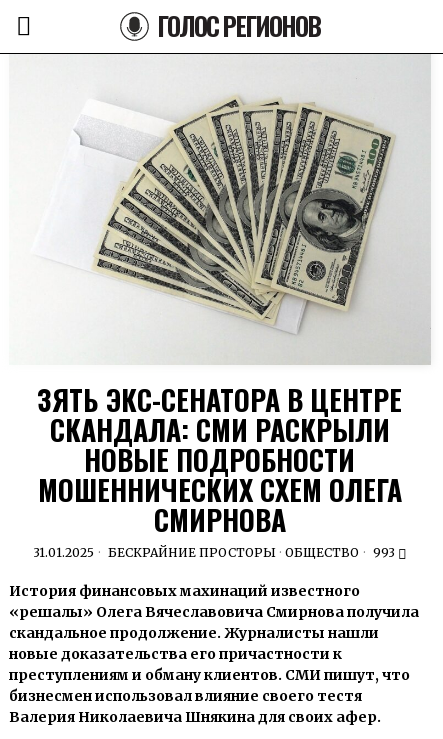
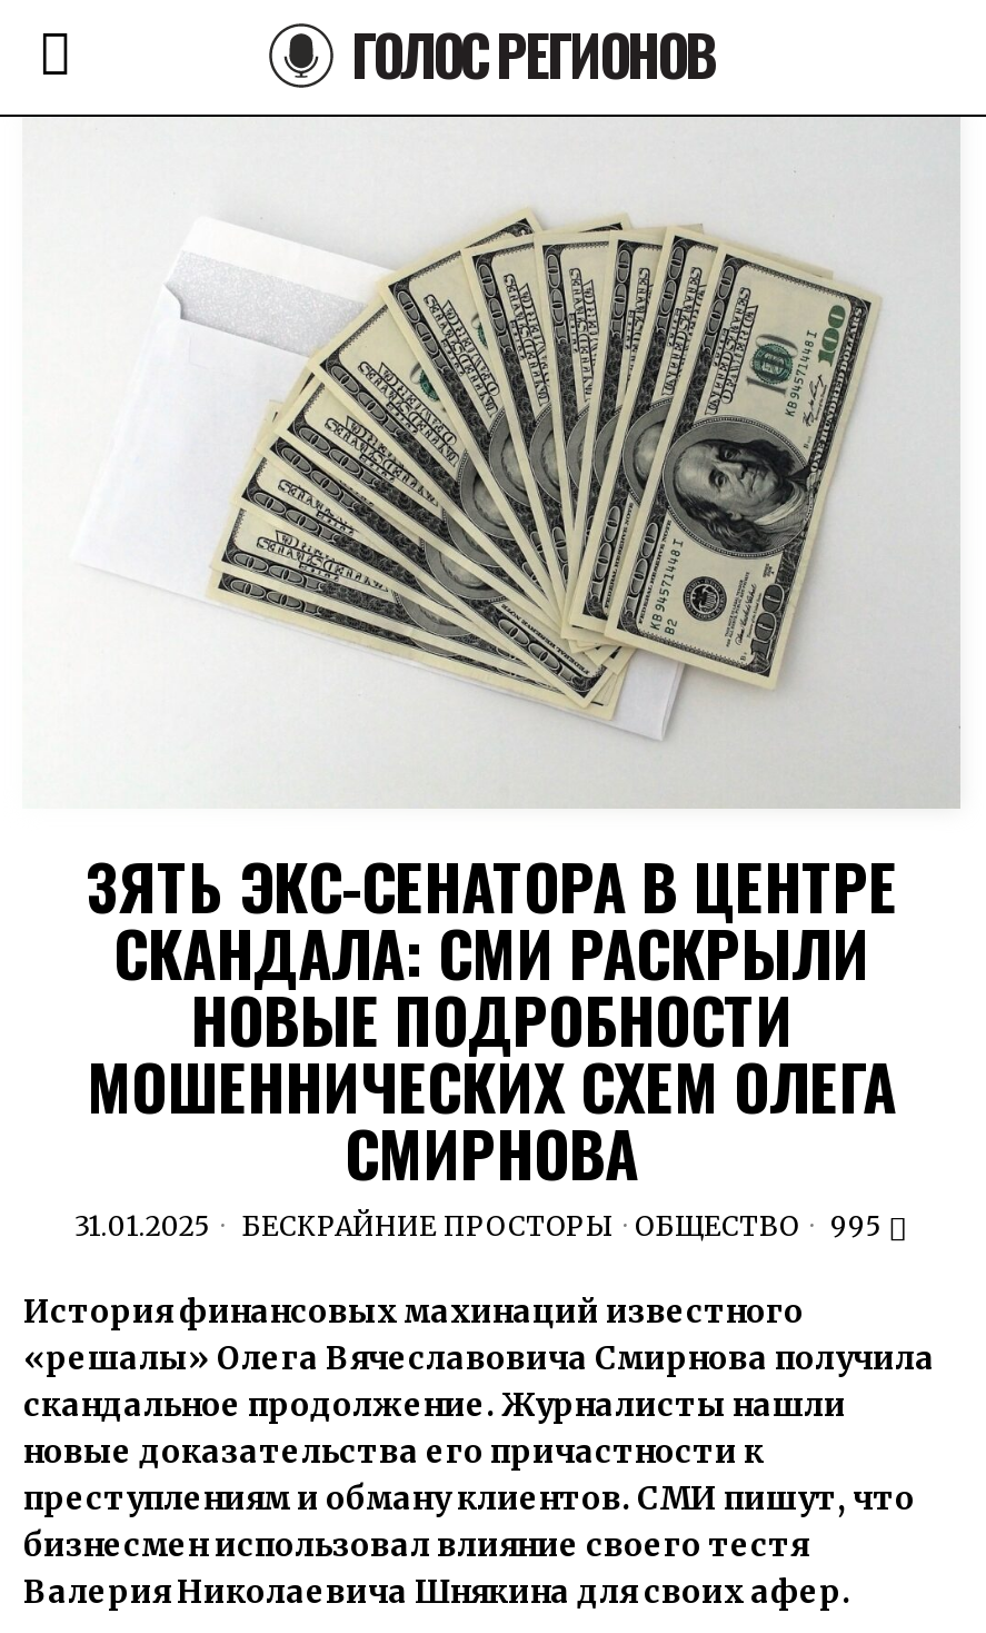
[33,545,398,560] 31.01.2025 БЕСКРАЙНИЕ ПРОСТОРЫ ОБЩЕСТВО 993 -> [74,1209,888,1242] 31.01.2025 БЕСКРАЙНИЕ ПРОСТОРЫ ОБЩЕСТВО 995

